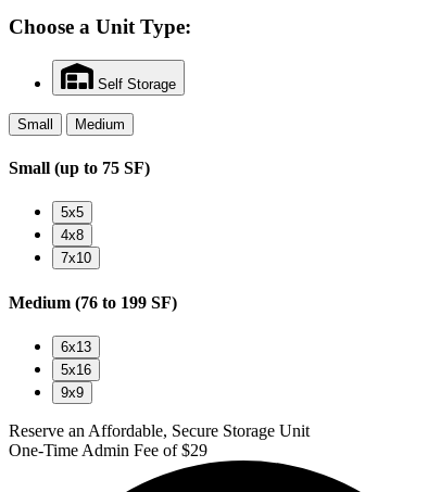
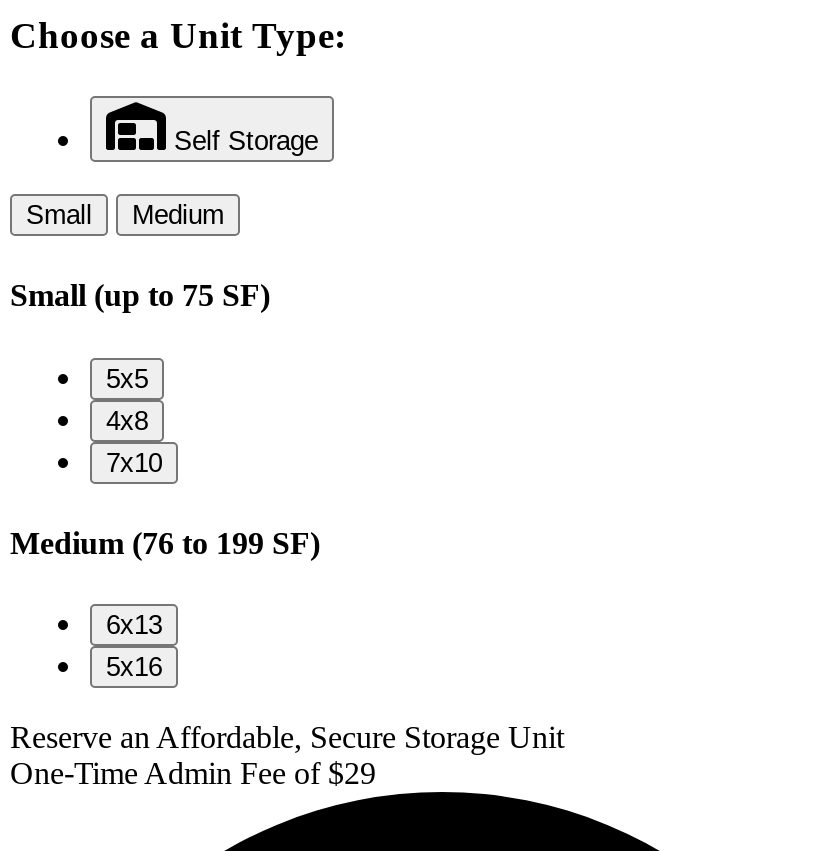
[61,384,84,401] 9x9 -> none

